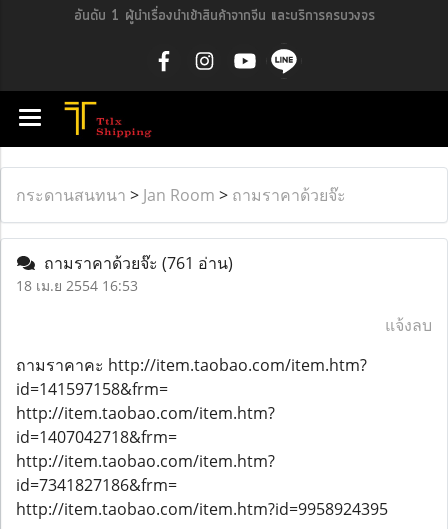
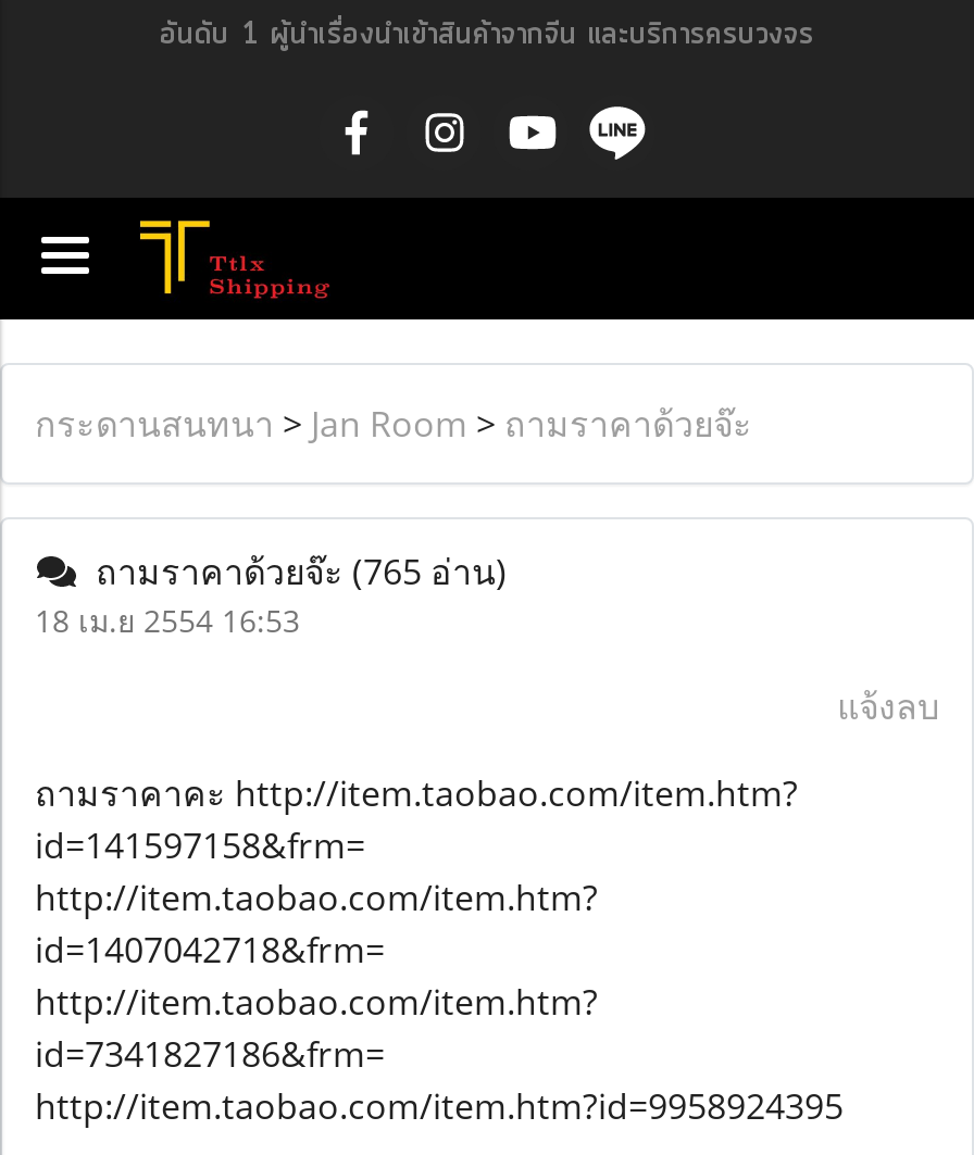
[36,252,233,274] ถามราคาด้วยจ๊ะ(761 อ่าน) -> [78,548,507,595] ถามราคาด้วยจ๊ะ(765 อ่าน)

